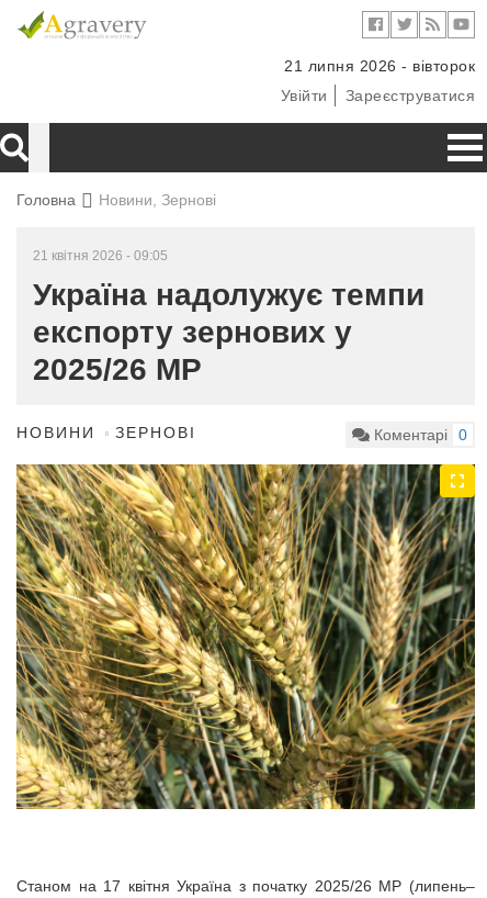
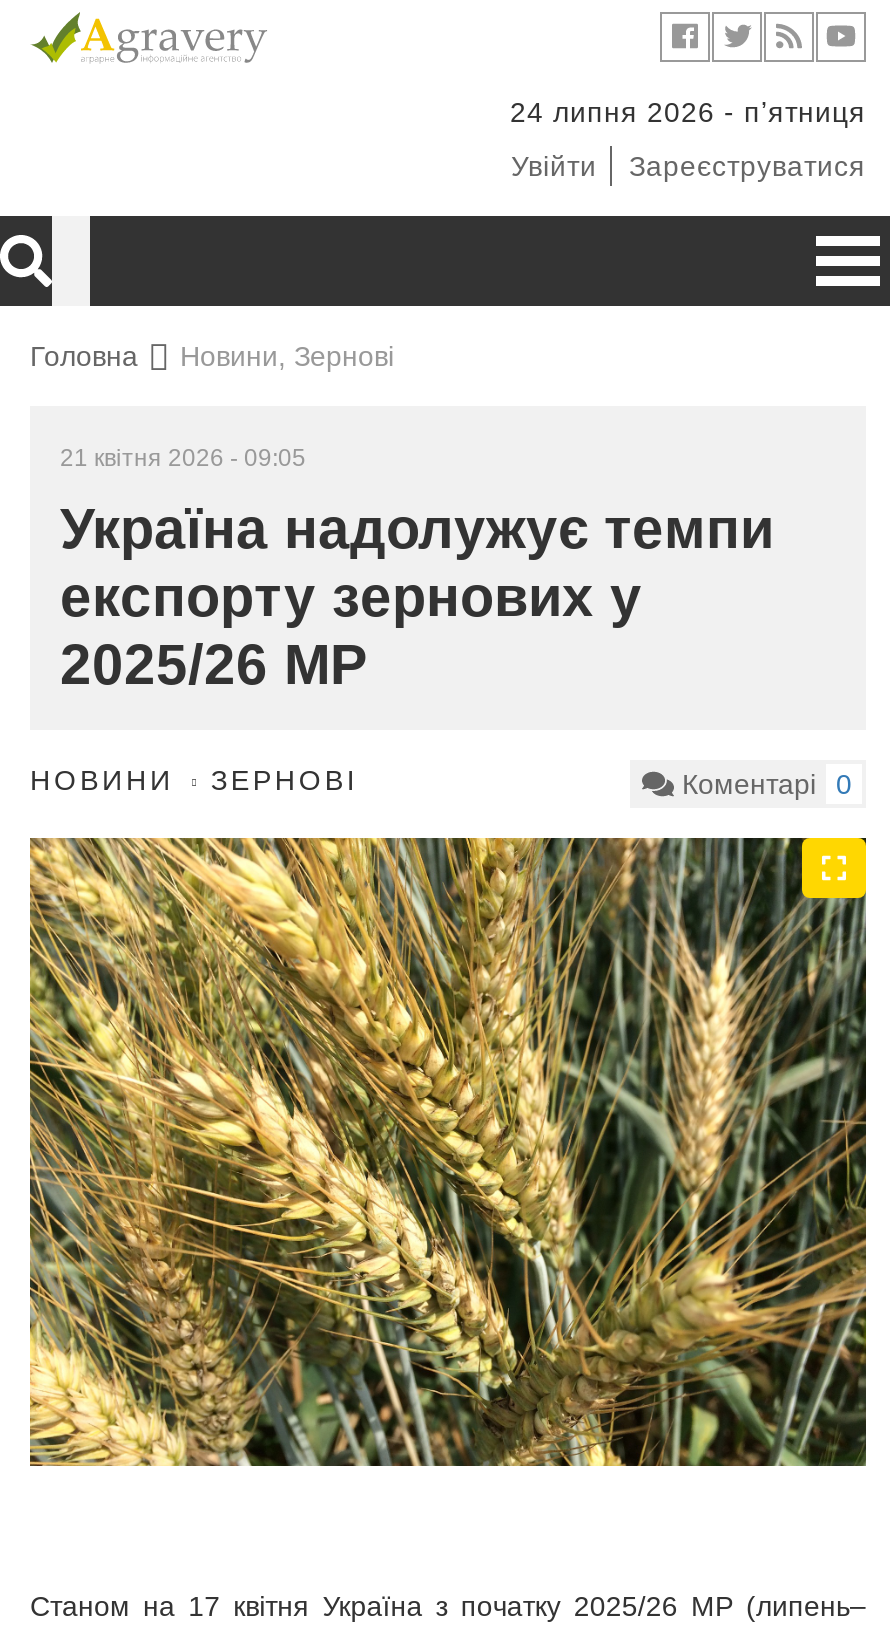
[284,57,475,75] 21 липня 2026 - вівторок -> [510,96,866,128] 24 липня 2026 - пʼятниця

